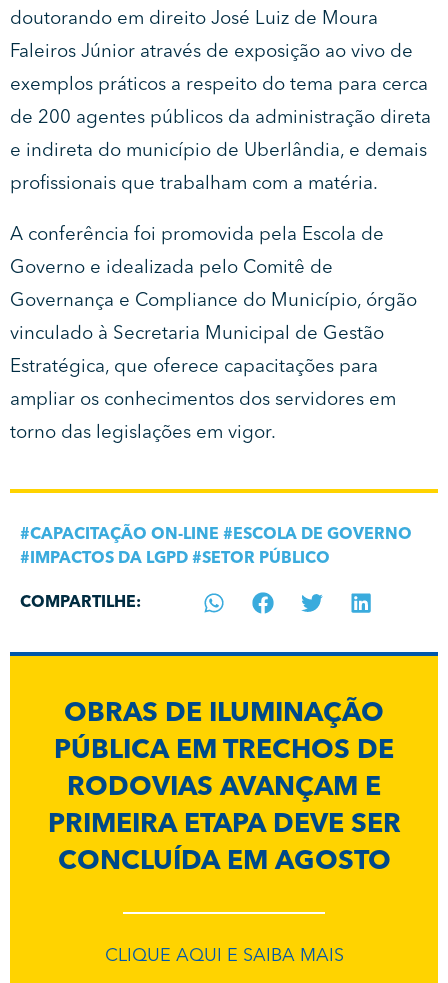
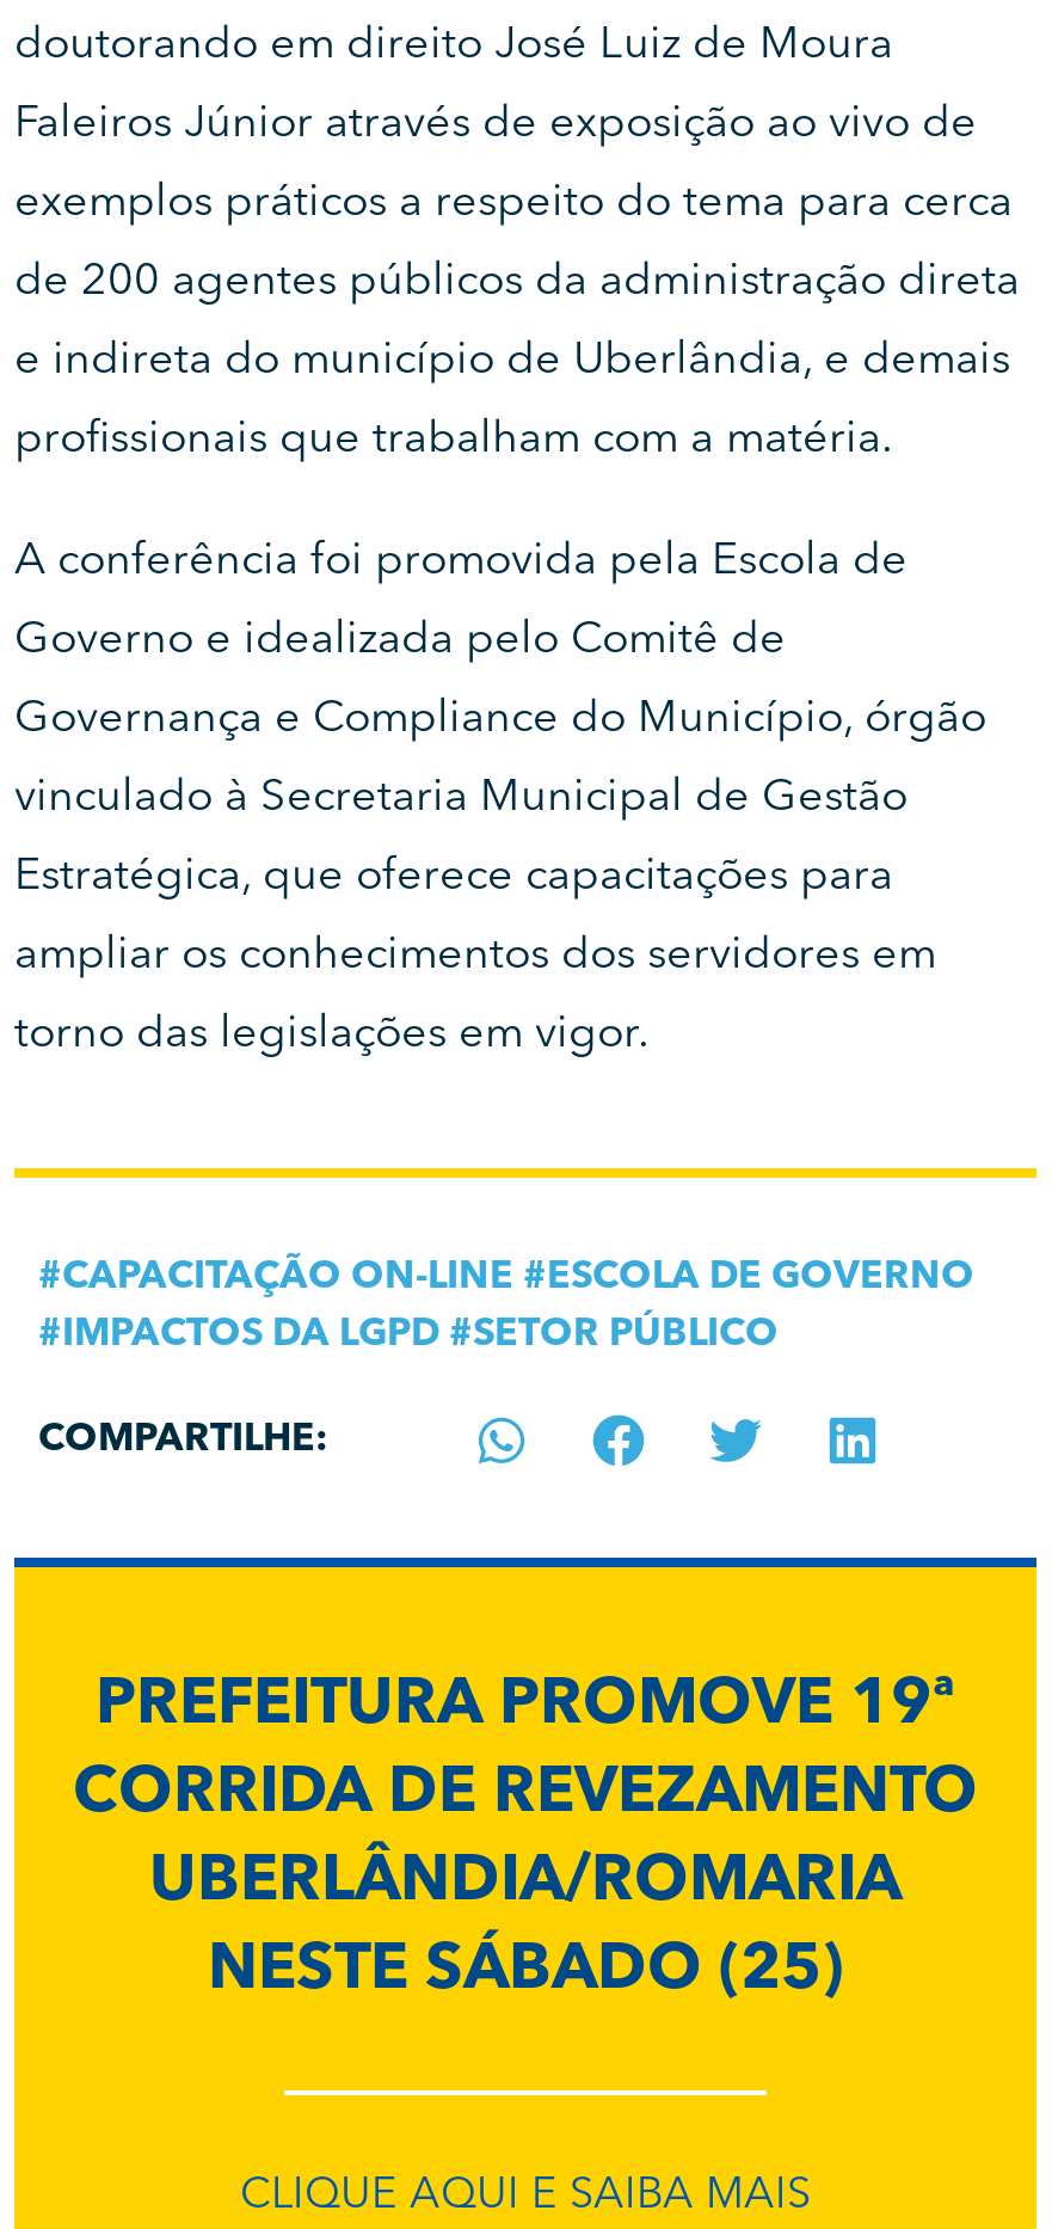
[47,701,400,876] OBRAS DE ILUMINAÇÃO | PÚBLICA EM TRECHOS DE | RODOVIAS AVANÇAM E | PRIMEIRA ETAPA DEVE SER | CONCLUÍDA EM AGOSTO -> [73,1675,978,2004] PREFEITURA PROMOVE 19ª | CORRIDA DE REVEZAMENTO | UBERLÂNDIA/ROMARIA | NESTE SÁBADO (25)

